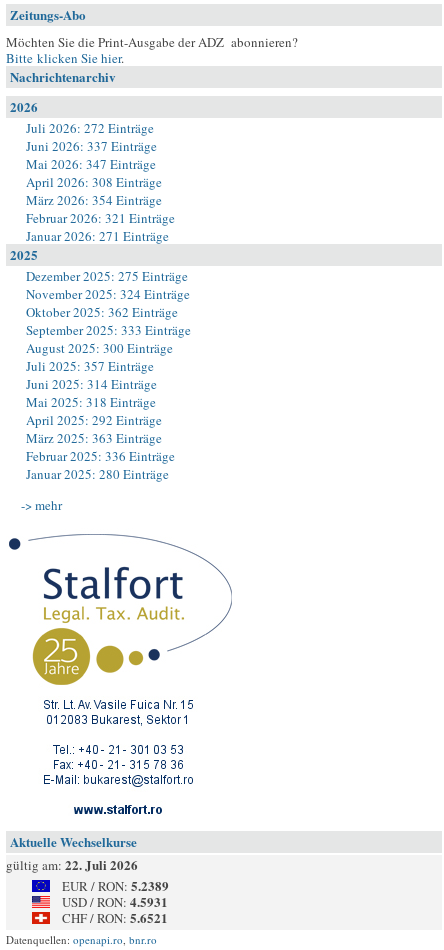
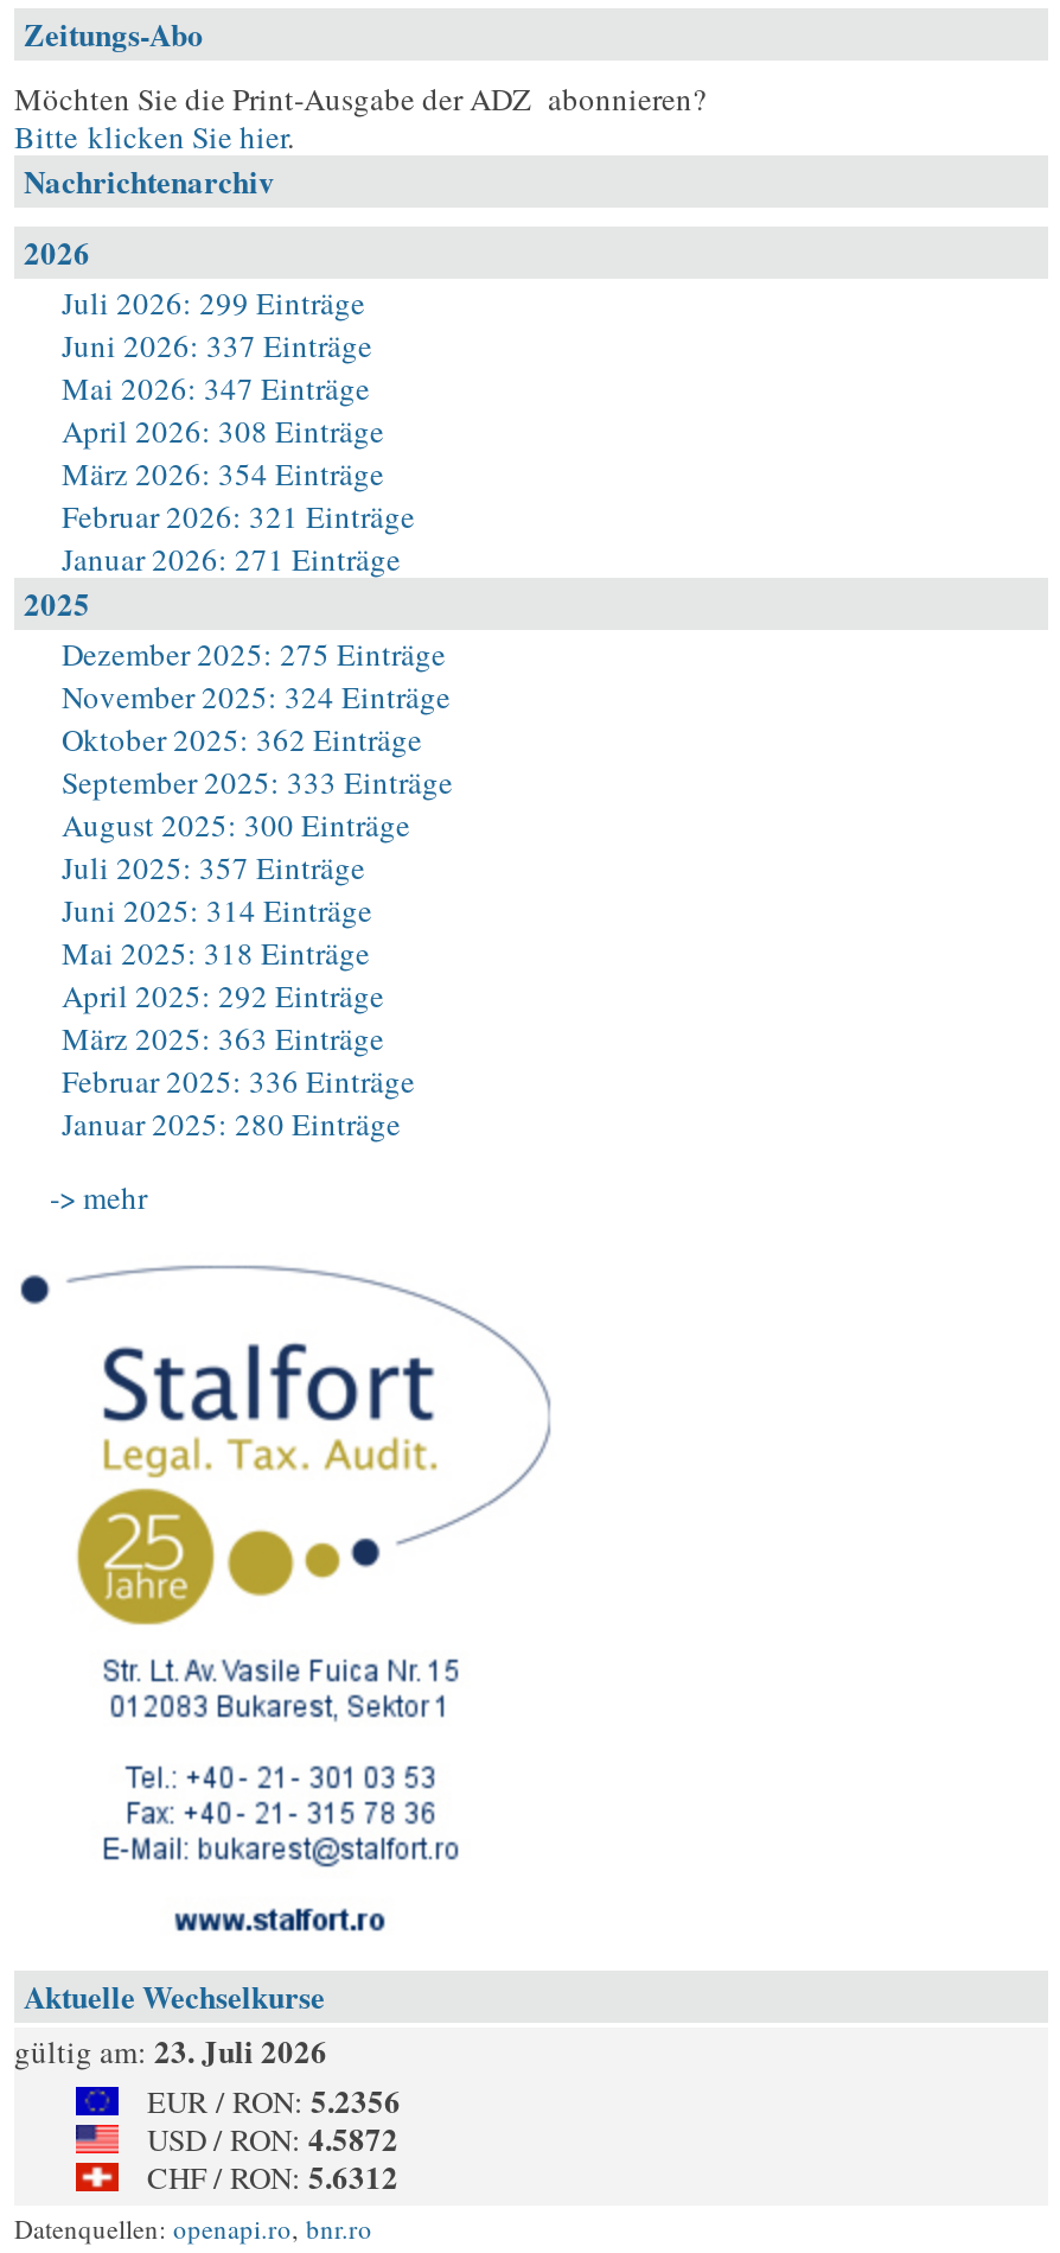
[26,119,154,137] Juli 2026: 272 Einträge -> [62,281,365,324] Juli 2026: 299 Einträge
[6,855,138,874] gültig am: 22. Juli 2026 -> [14,2028,327,2073] gültig am: 23. Juli 2026
[62,876,169,895] EUR / RON: 5.2389 -> [147,2077,401,2122] EUR / RON: 5.2356
[62,892,168,911] USD / RON: 4.5931 -> [147,2115,398,2160] USD / RON: 4.5872
[62,908,168,927] CHF / RON: 5.6521 -> [147,2153,398,2198] CHF / RON: 5.6312

